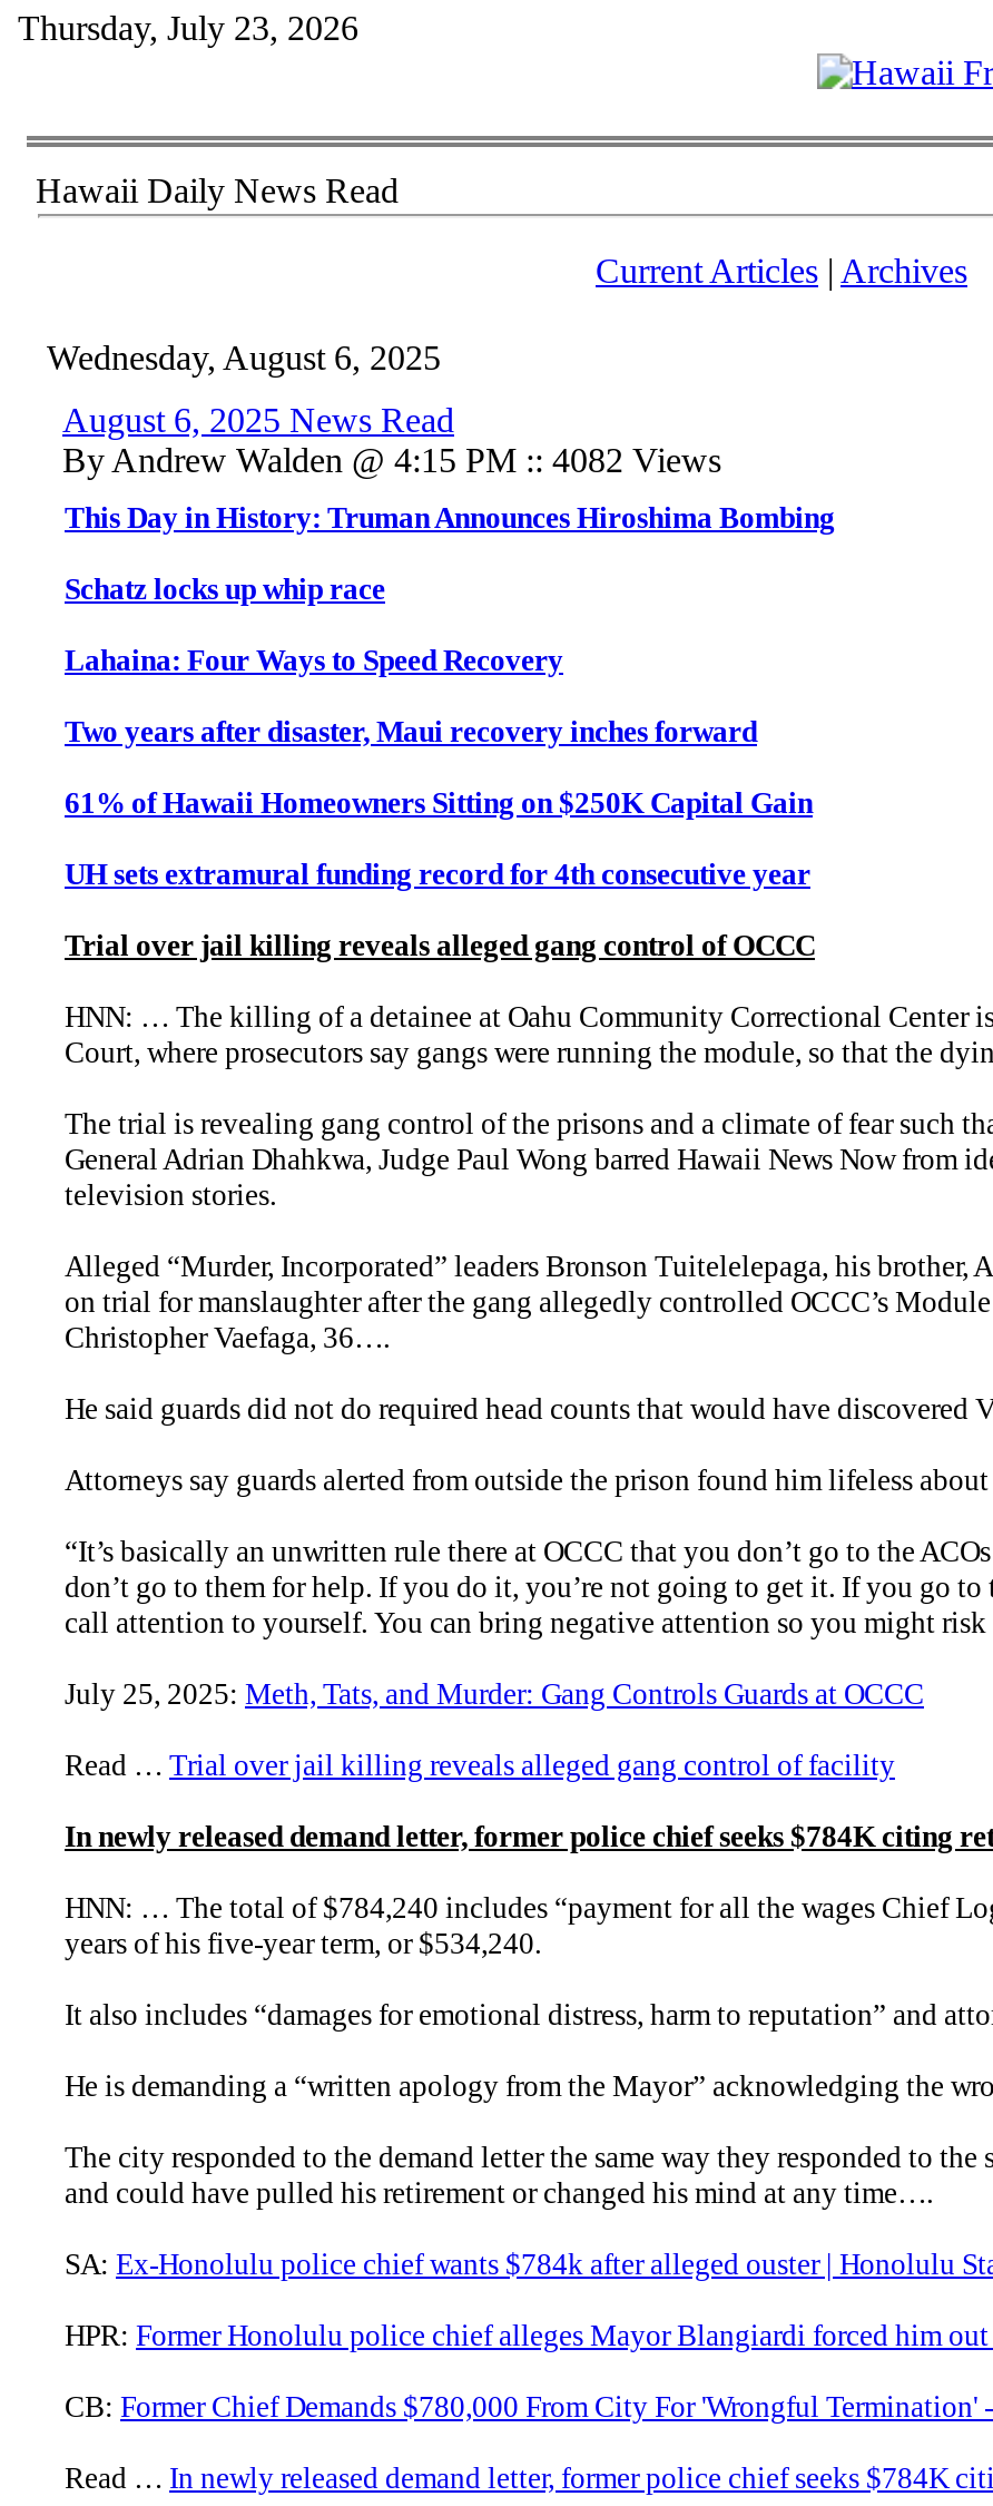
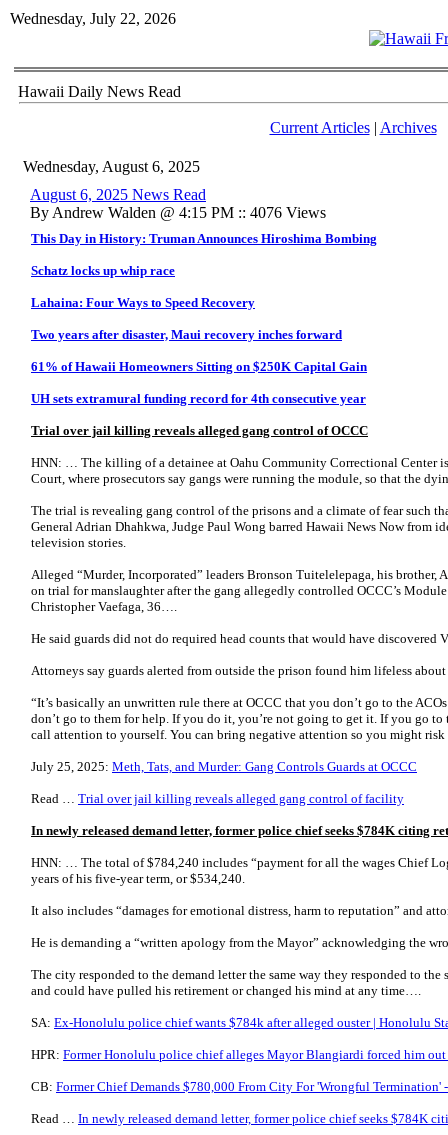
[18,9,358,47] Thursday, July 23, 2026 -> [10,10,176,27] Wednesday, July 22, 2026
[62,441,721,479] By Andrew Walden @ 4:15 PM :: 4082 Views -> [30,204,326,221] By Andrew Walden @ 4:15 PM :: 4076 Views

